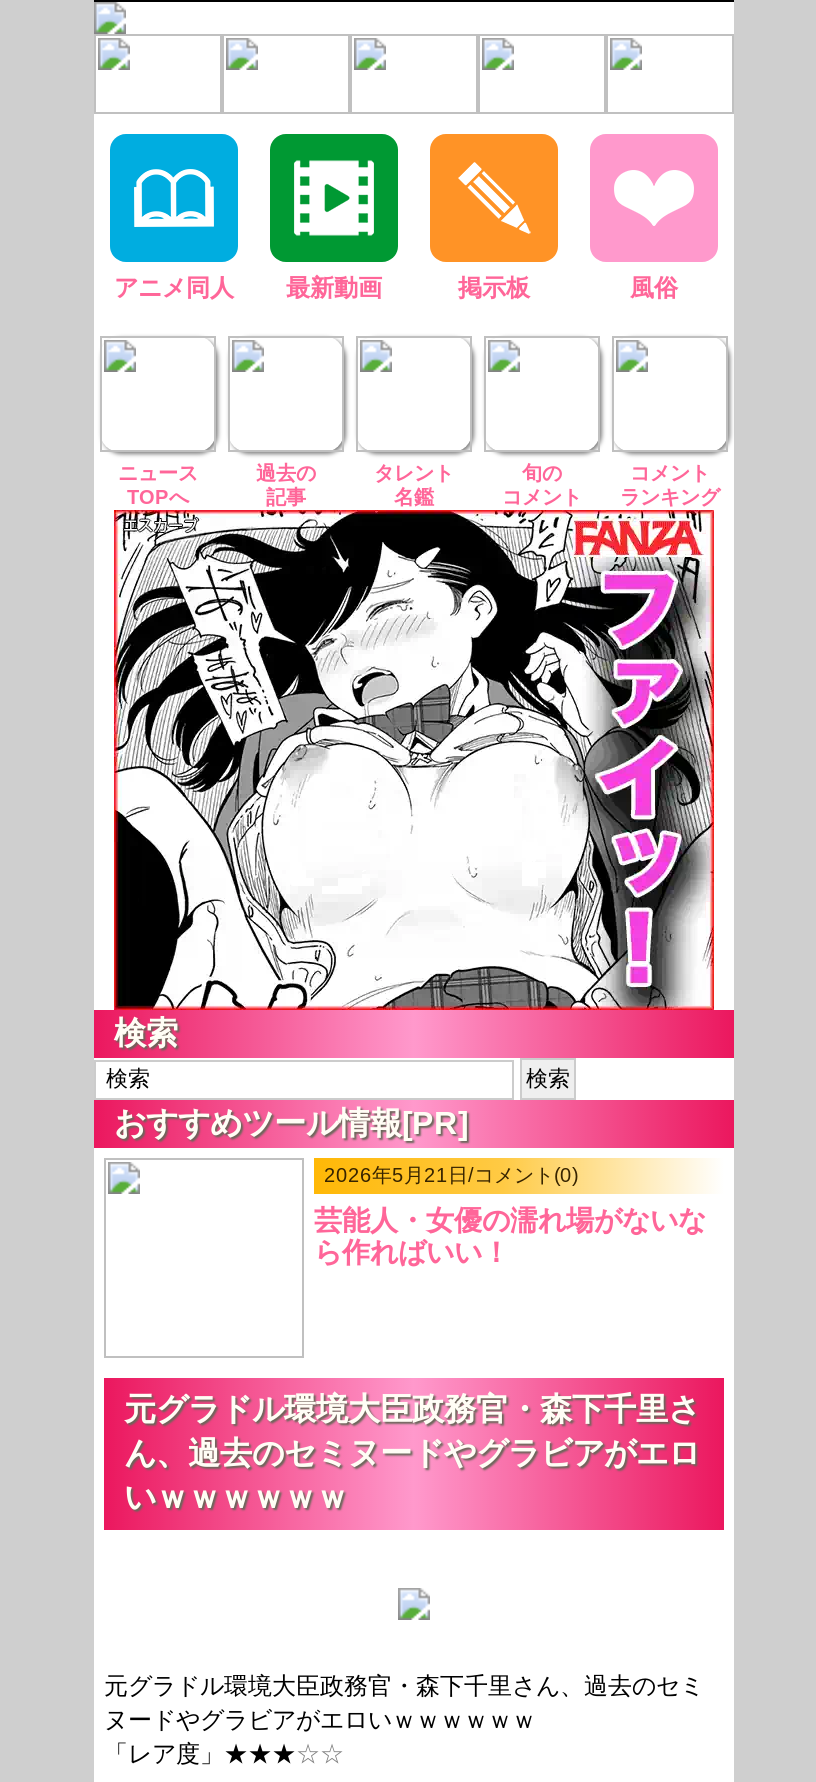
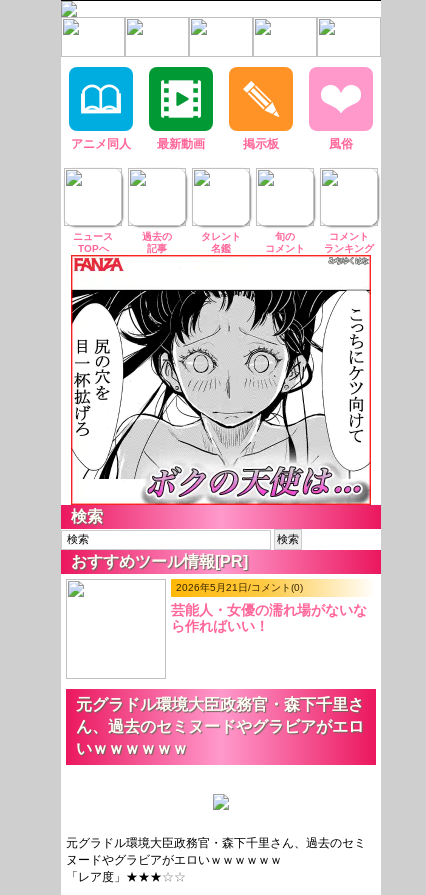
[114,510,714,1010] [image] -> [71,255,371,505] [image]

